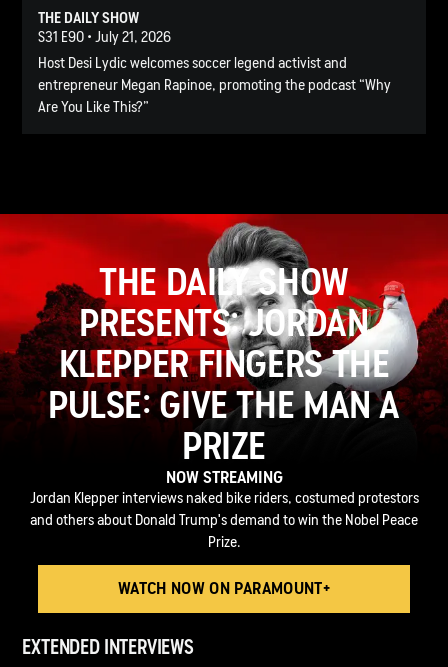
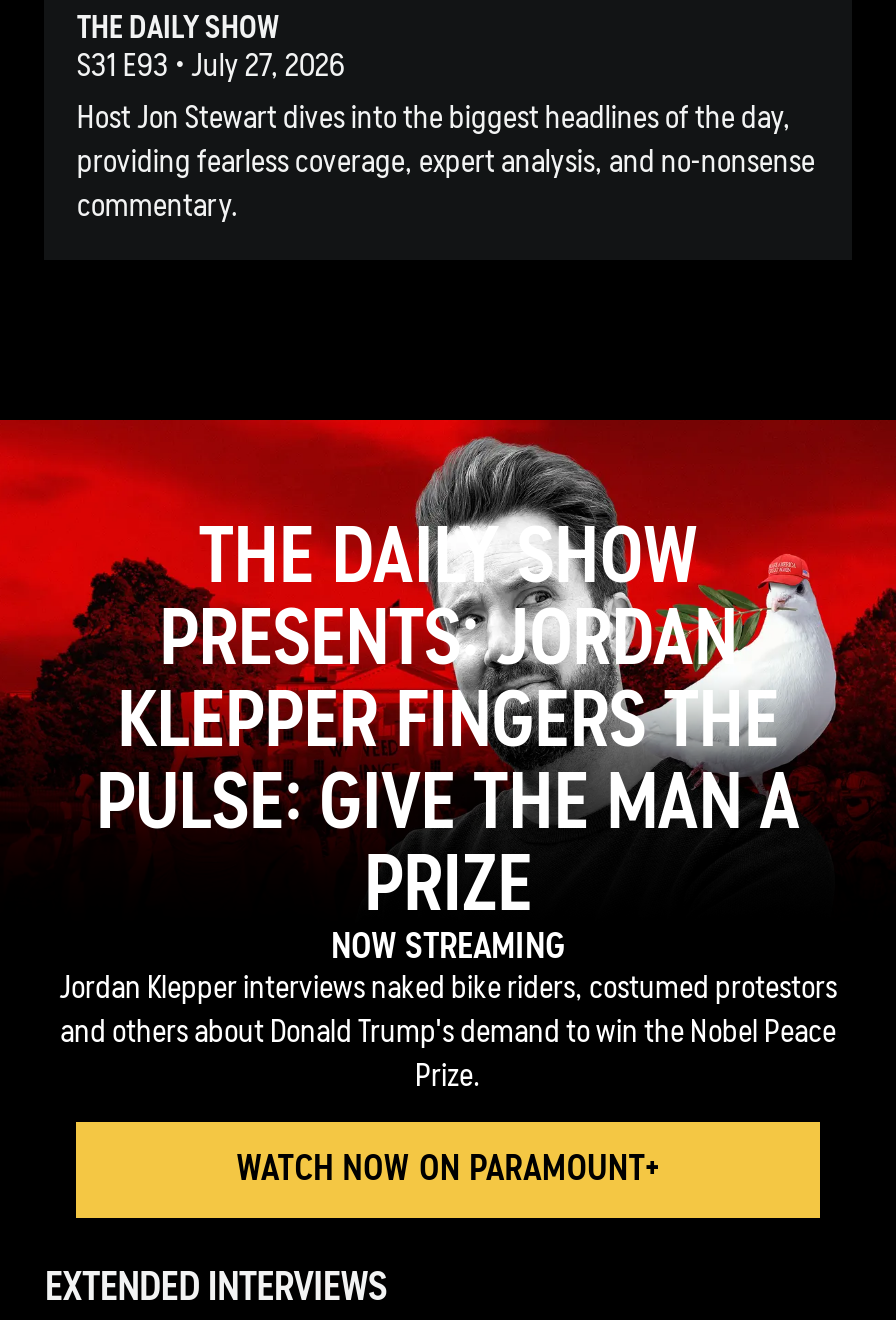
[38,28,391,116] S31 E90 • July 21, 2026 | Host Desi Lydic welcomes soccer legend activist and | entrepreneur Megan Rapinoe, promoting the podcast “Why | Are You Like This?” -> [77,48,815,224] S31 E93 • July 27, 2026 | Host Jon Stewart dives into the biggest headlines of the day, | providing fearless coverage, expert analysis, and no-nonsense | commentary.

